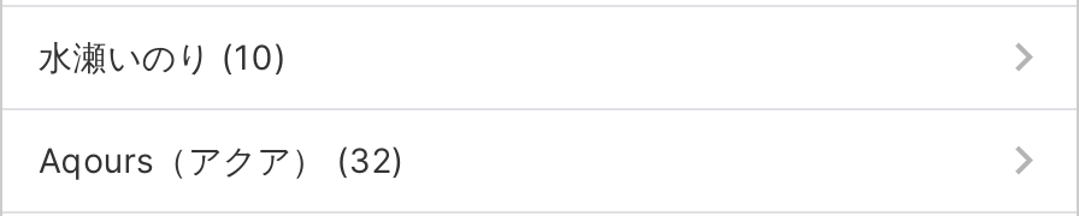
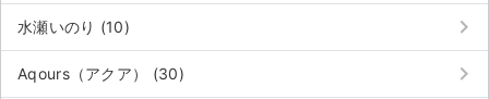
[39,138,404,179] Aqours（アクア） (32) -> [17,64,184,82] Aqours（アクア） (30)

